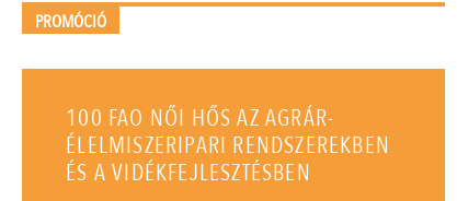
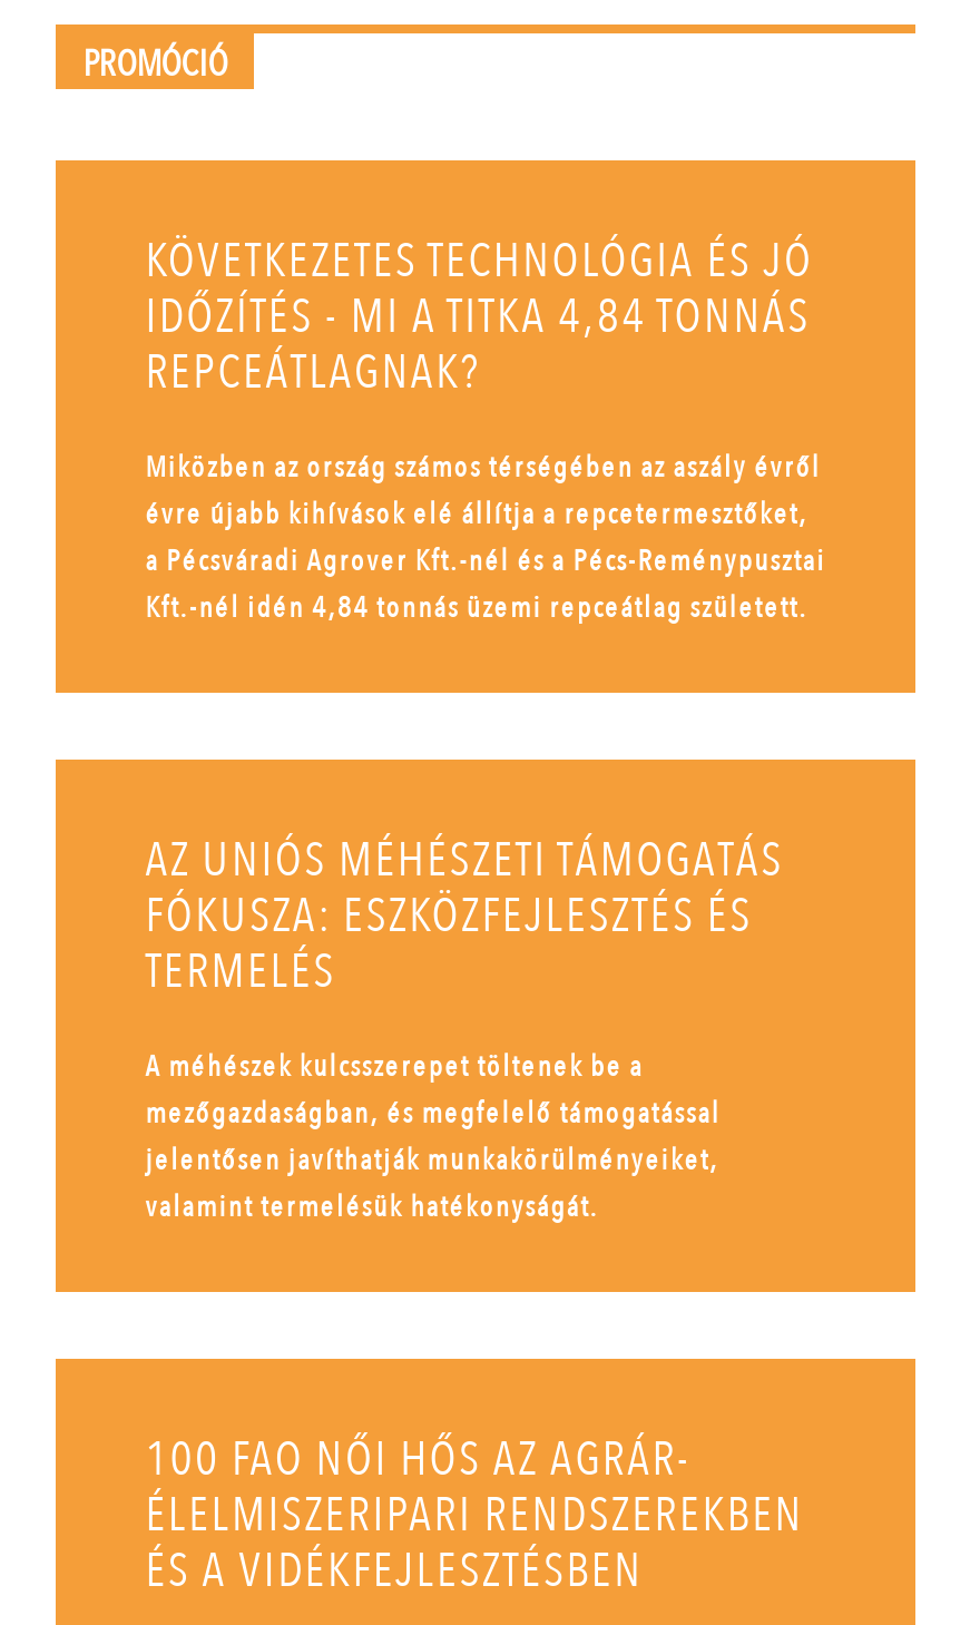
none -> [145,229,826,628] KÖVETKEZETES TECHNOLÓGIA ÉS JÓ | IDŐZÍTÉS - MI A TITKA 4,84 TONNÁS | REPCEÁTLAGNAK? | Miközben az ország számos térségében az aszály évről | évre újabb kihívások elé állítja a repcetermesztőket, | a Pécsváradi Agrover Kft.-nél és a Pécs-Reménypusztai | Kft.-nél idén 4,84 tonnás üzemi repceátlag született.
none -> [145,828,784,1227] AZ UNIÓS MÉHÉSZETI TÁMOGATÁS | FÓKUSZA: ESZKÖZFEJLESZTÉS ÉS | TERMELÉS | A méhészek kulcsszerepet töltenek be a | mezőgazdaságban, és megfelelő támogatással | jelentősen javíthatják munkakörülményeiket, | valamint termelésük hatékonyságát.

